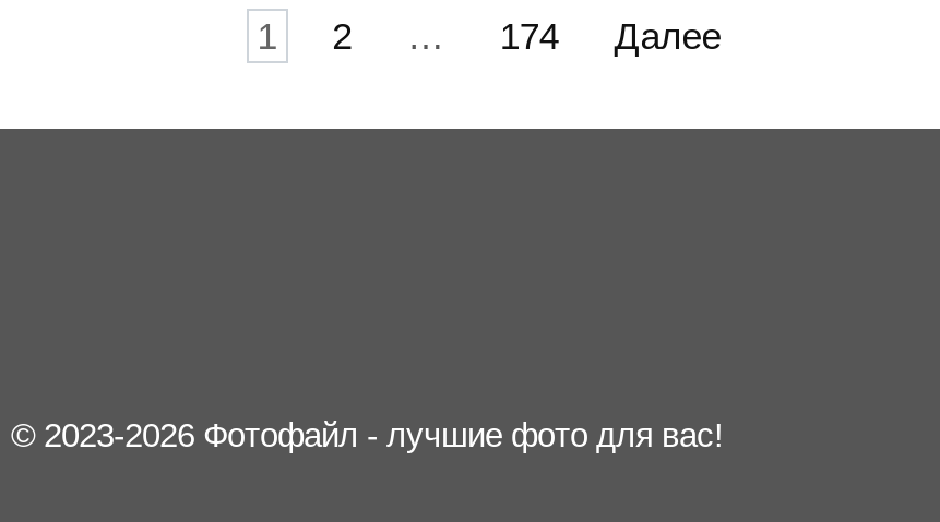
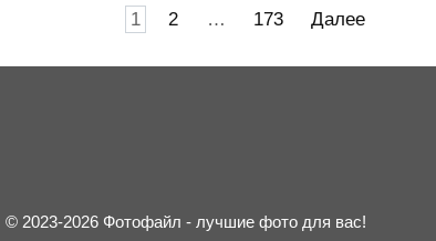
[500,15,559,57] 174 -> [253,9,283,30] 173

